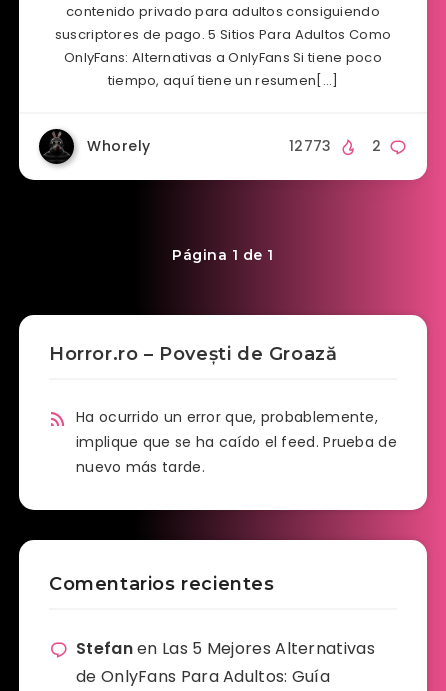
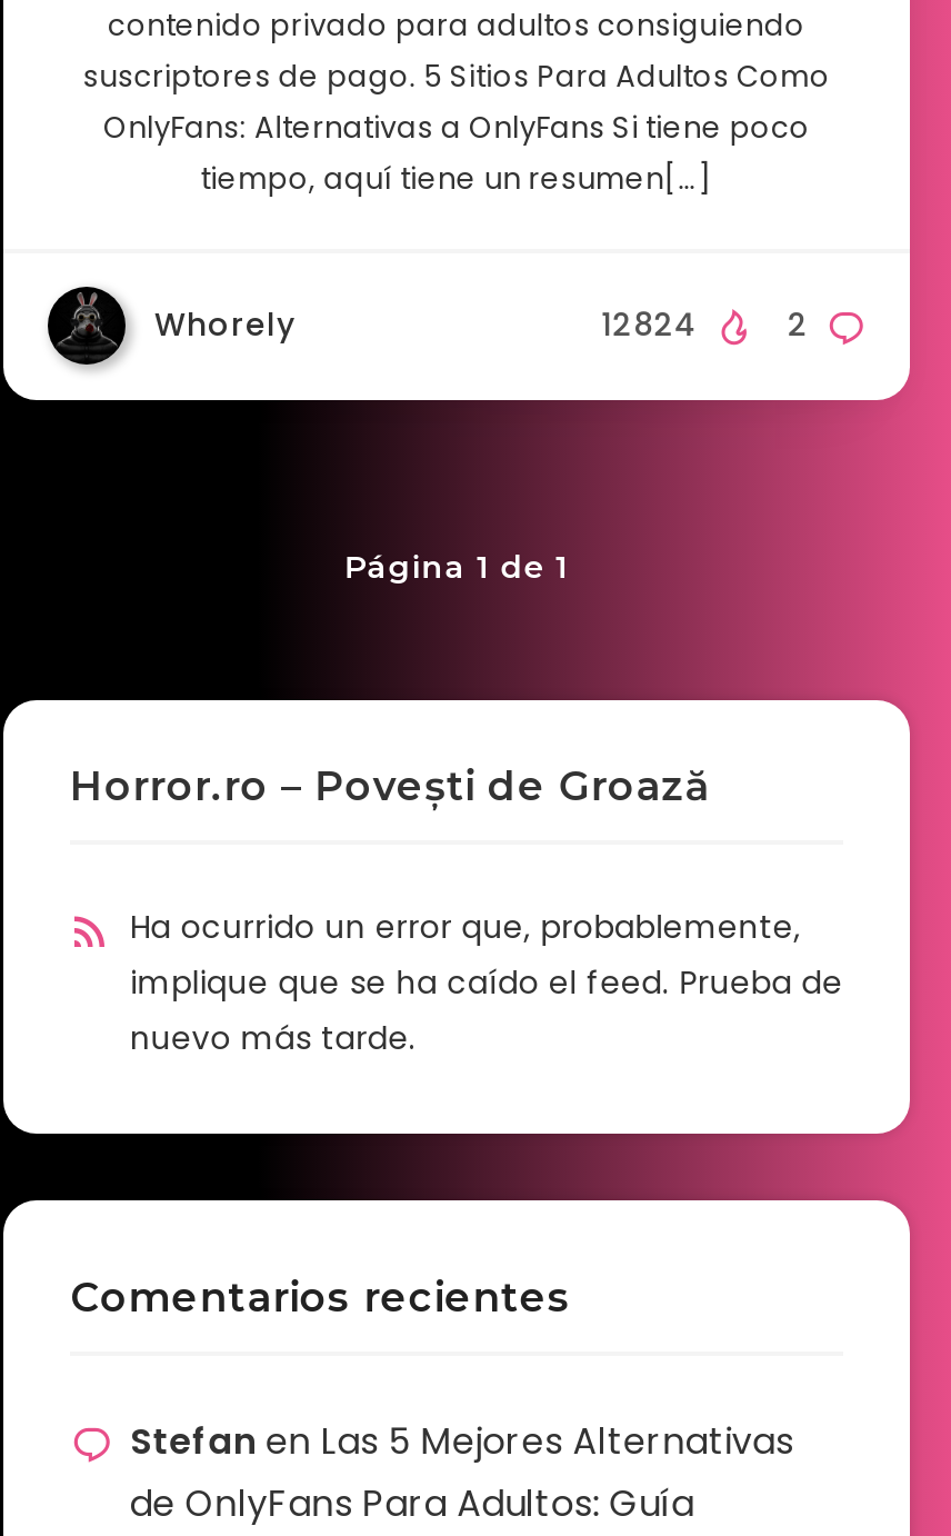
[289,136,381,156] 12773 2 -> [601,303,809,348] 12824 2

